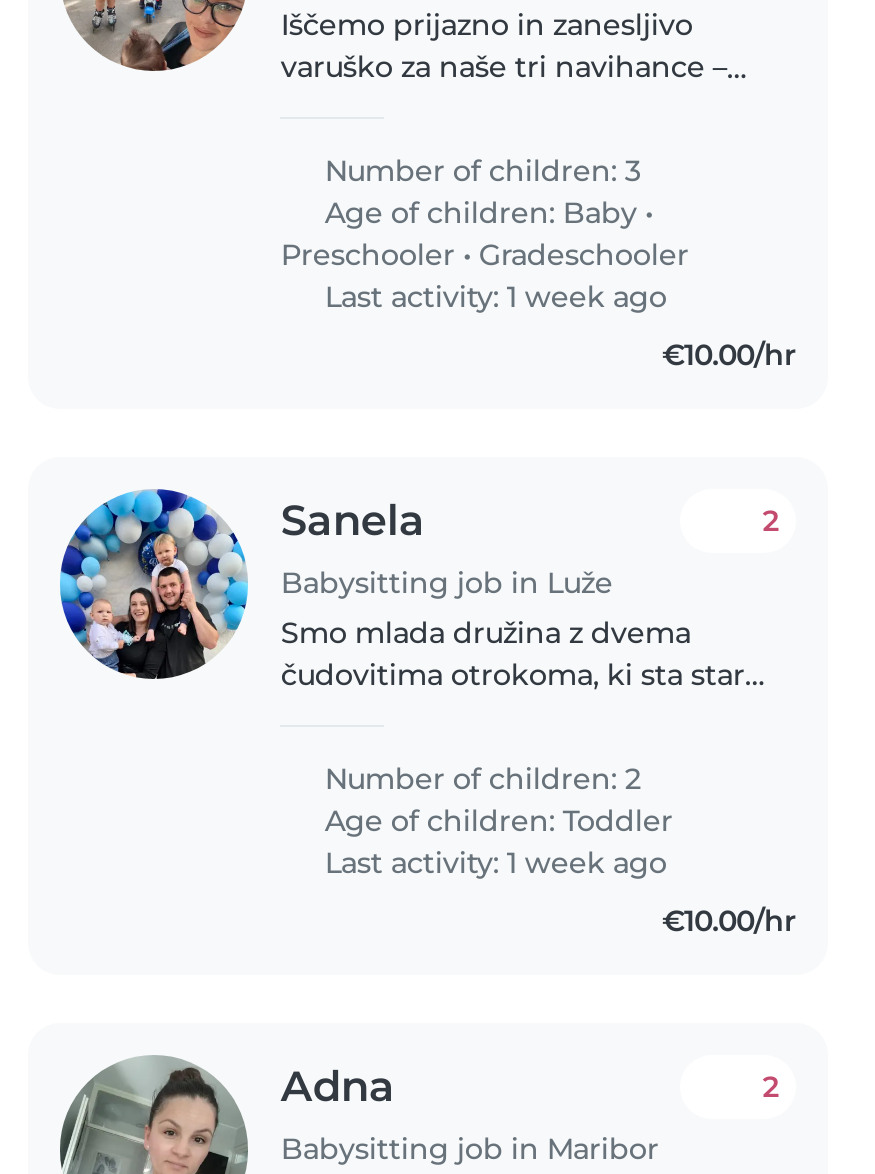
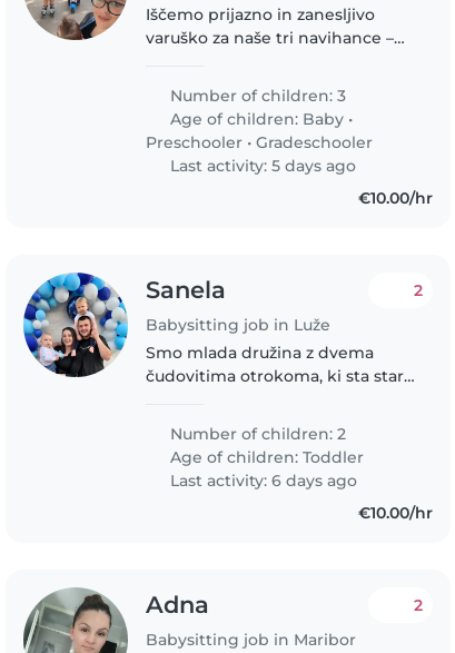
[317,280,667,316] Last activity: 1 week ago -> [166,156,356,176] Last activity: 5 days ago
[317,846,667,882] Last activity: 1 week ago -> [166,470,358,490] Last activity: 6 days ago

